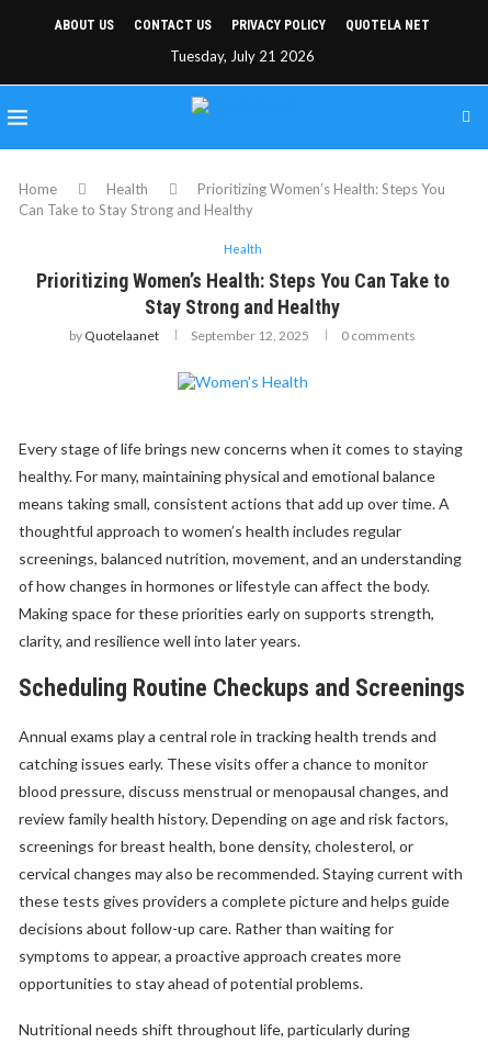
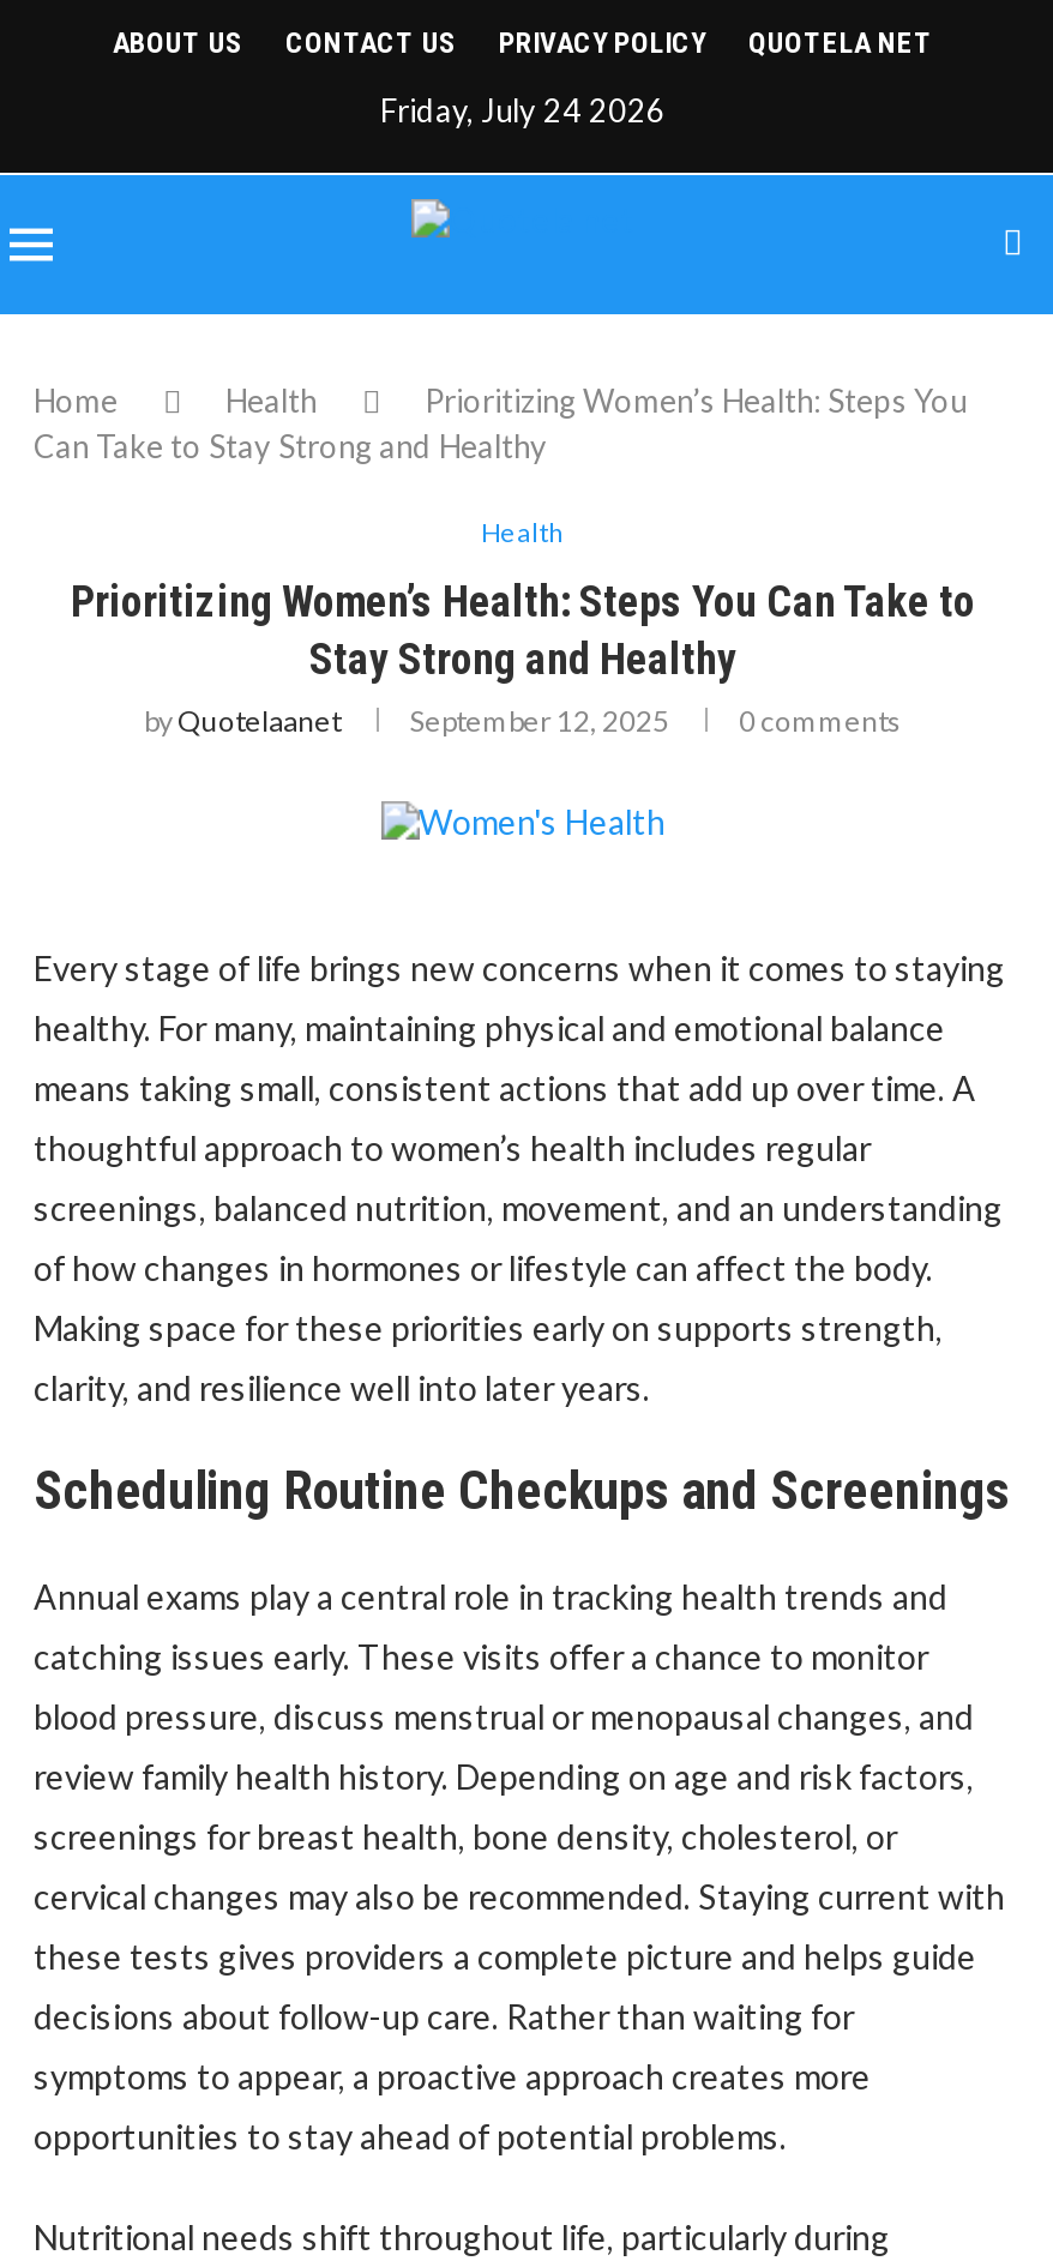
[170,47,315,65] Tuesday, July 21 2026 -> [380,91,666,130] Friday, July 24 2026

